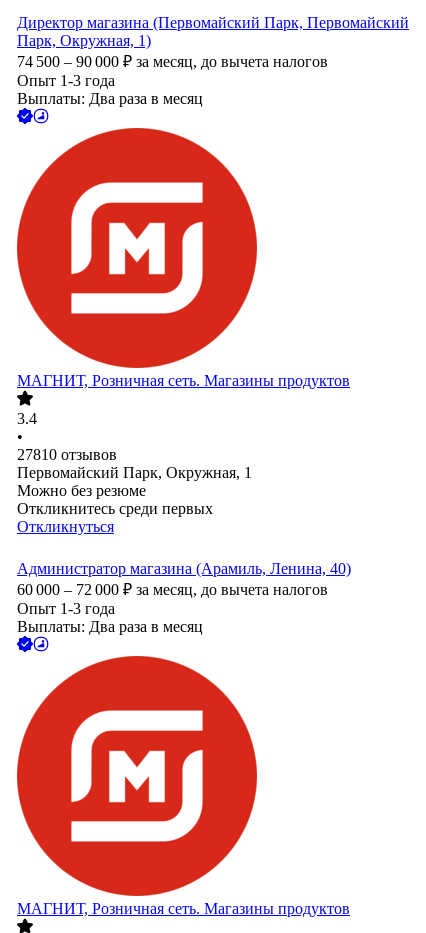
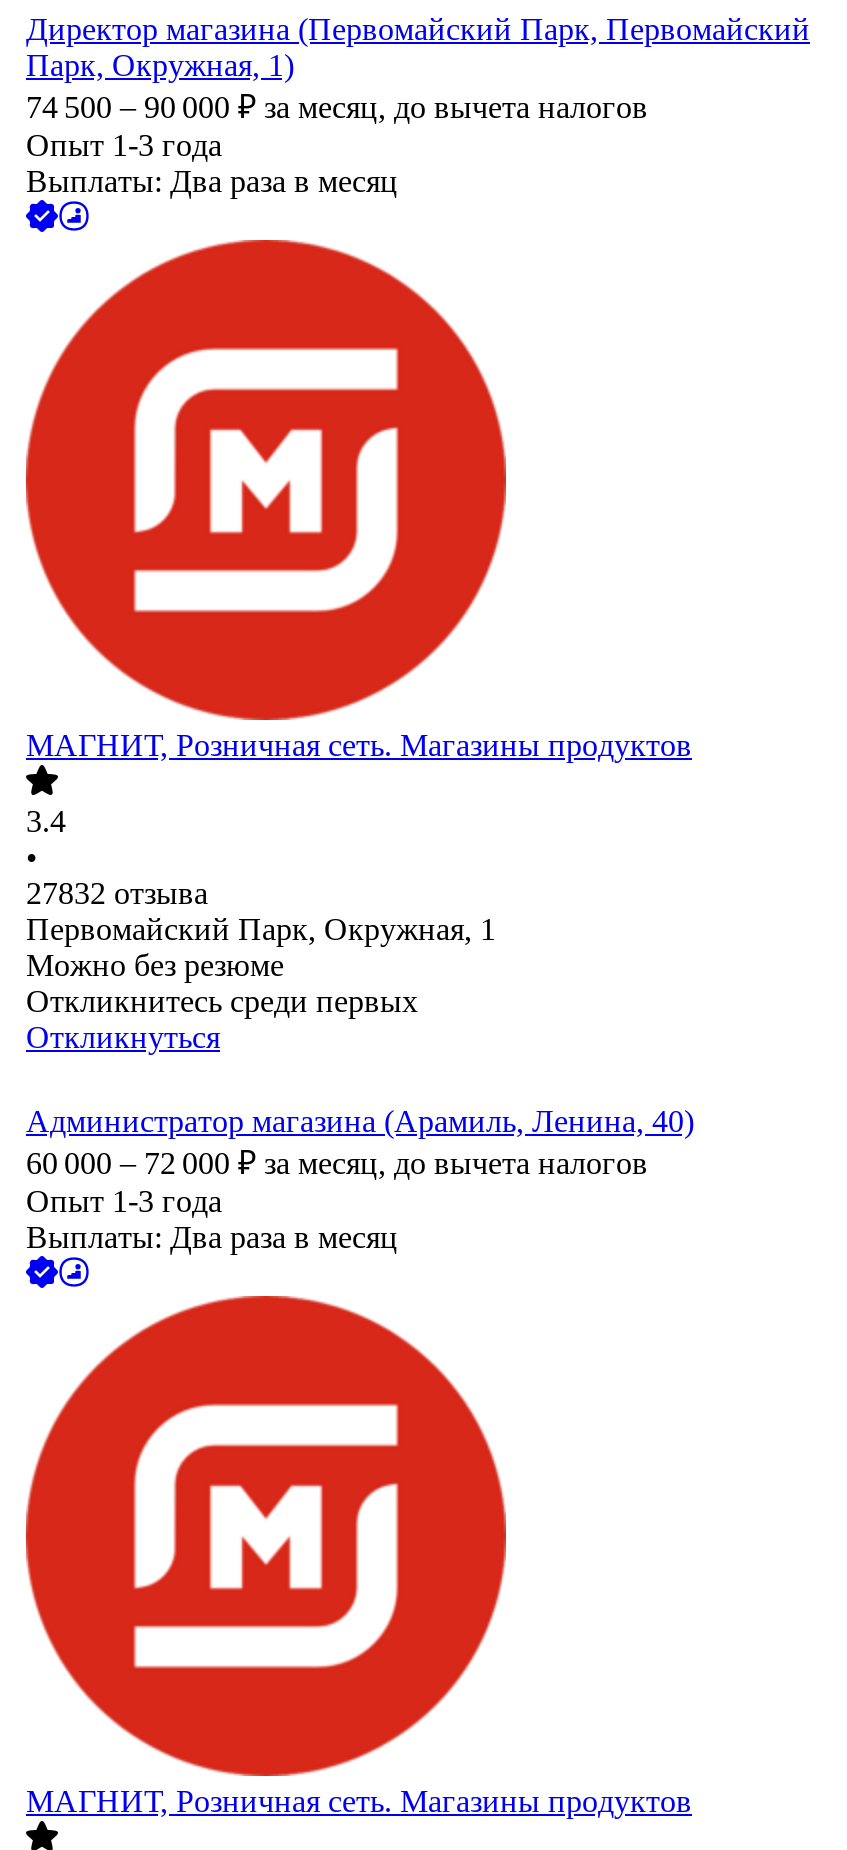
[17,446,117,463] 27810 отзывов -> [26,877,208,911] 27832 отзыва

